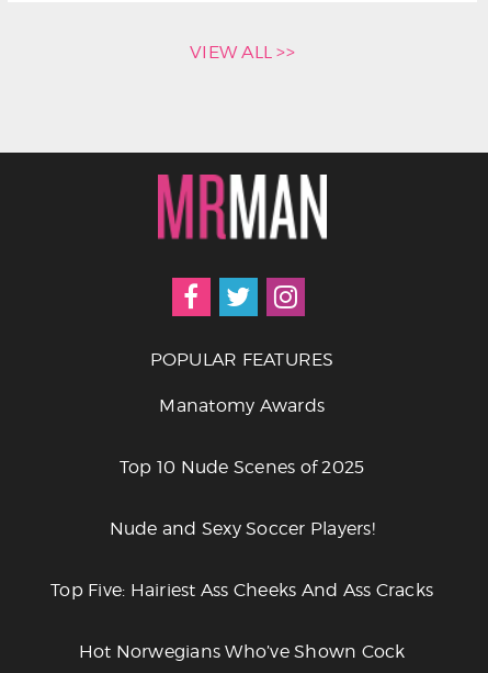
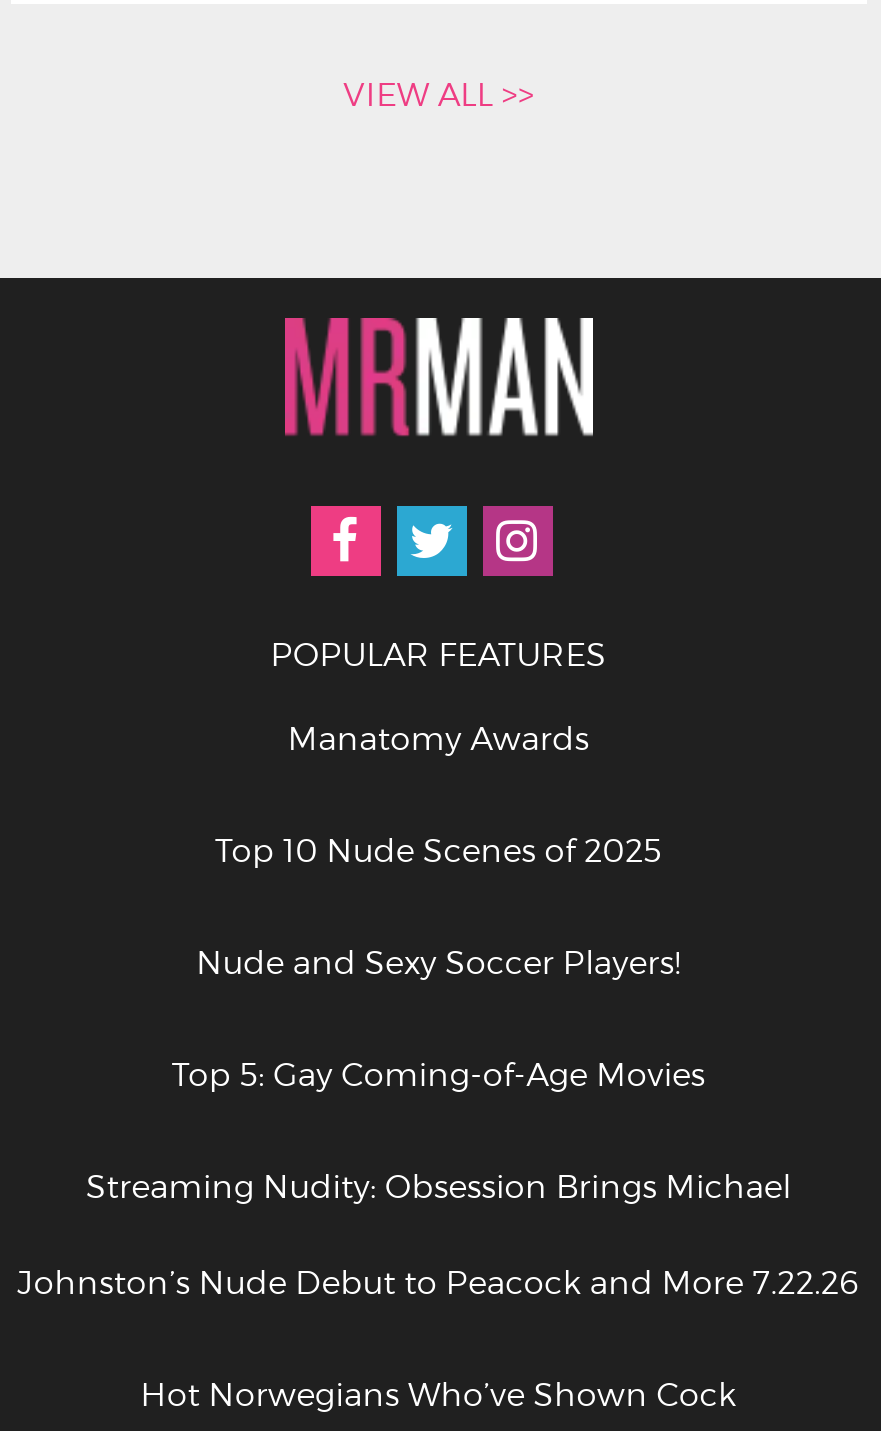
[51,580,433,601] Top Five: Hairiest Ass Cheeks And Ass Cracks -> [17,1057,860,1303] Top 5: Gay Coming-of-Age Movies | Streaming Nudity: Obsession Brings Michael | Johnston’s Nude Debut to Peacock and More 7.22.26

